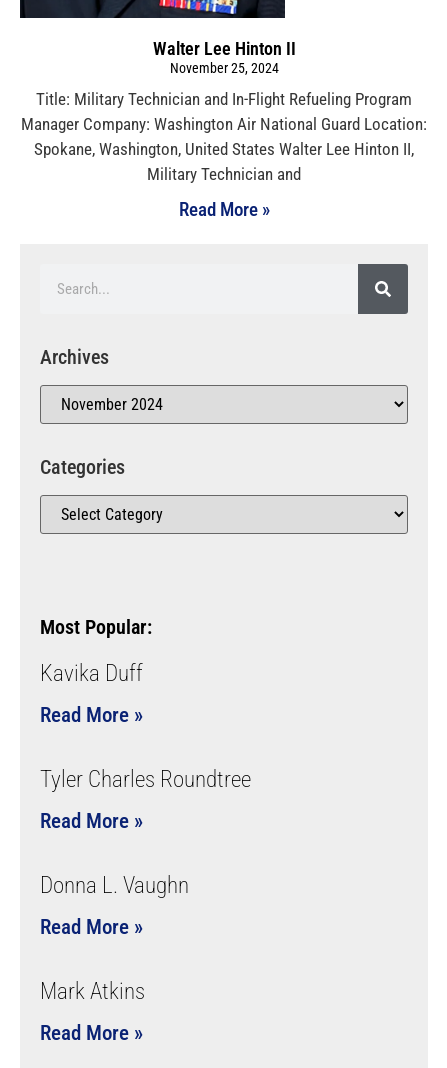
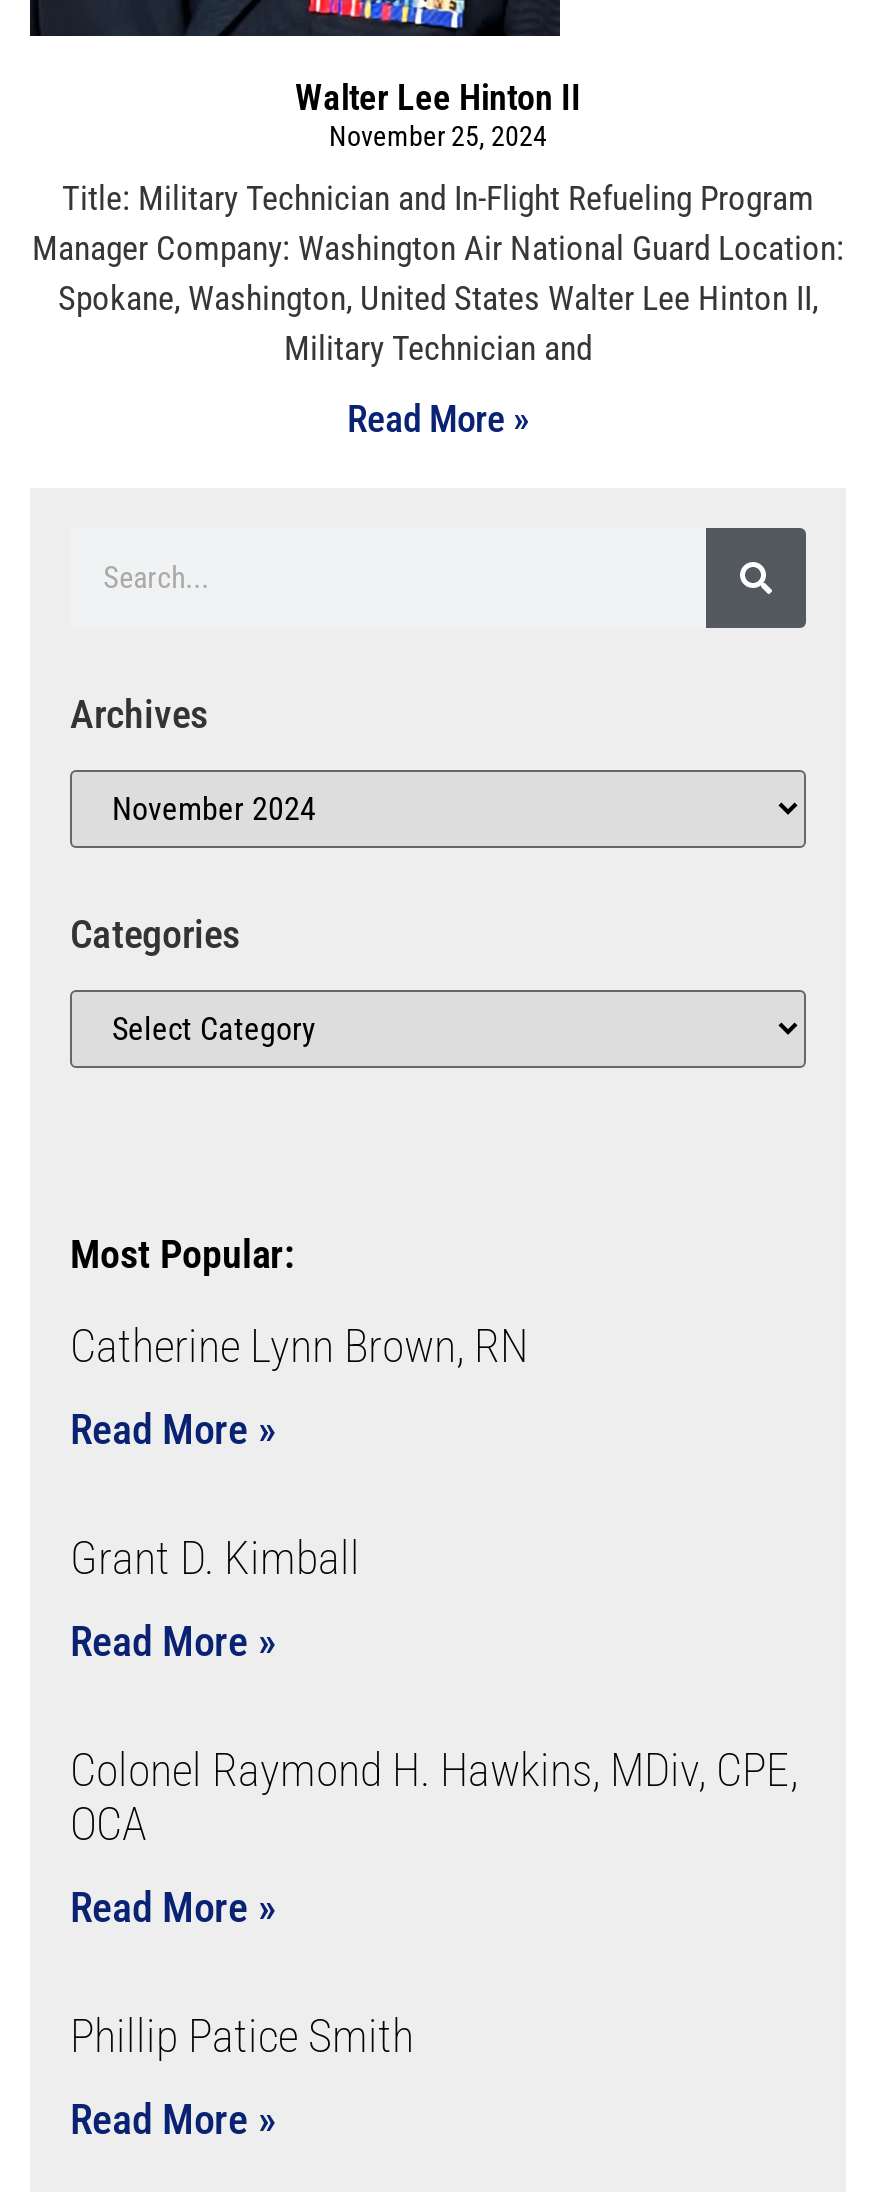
[40,660,143,687] Kavika Duff -> [70,1321,528,1375] Catherine Lynn Brown, RN
[40,766,251,793] Tyler Charles Roundtree -> [70,1533,360,1587] Grant D. Kimball
[40,872,189,899] Donna L. Vaughn -> [70,1745,798,1853] Colonel Raymond H. Hawkins, MDiv, CPE, | OCA
[40,978,145,1005] Mark Atkins -> [70,2011,414,2065] Phillip Patice Smith

